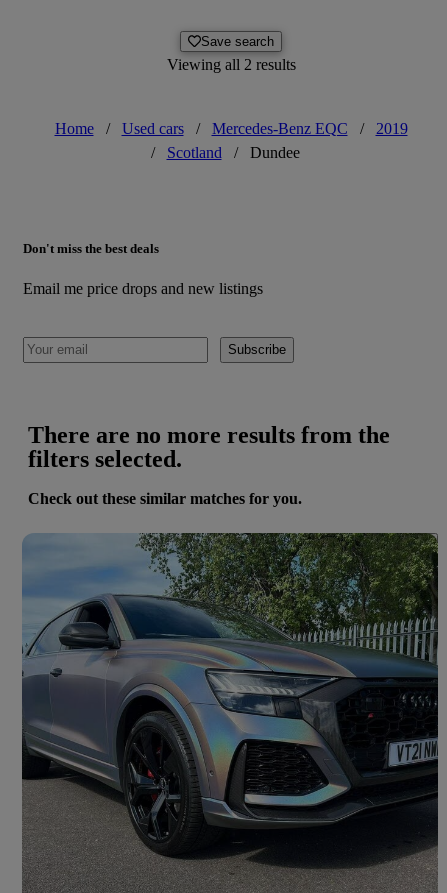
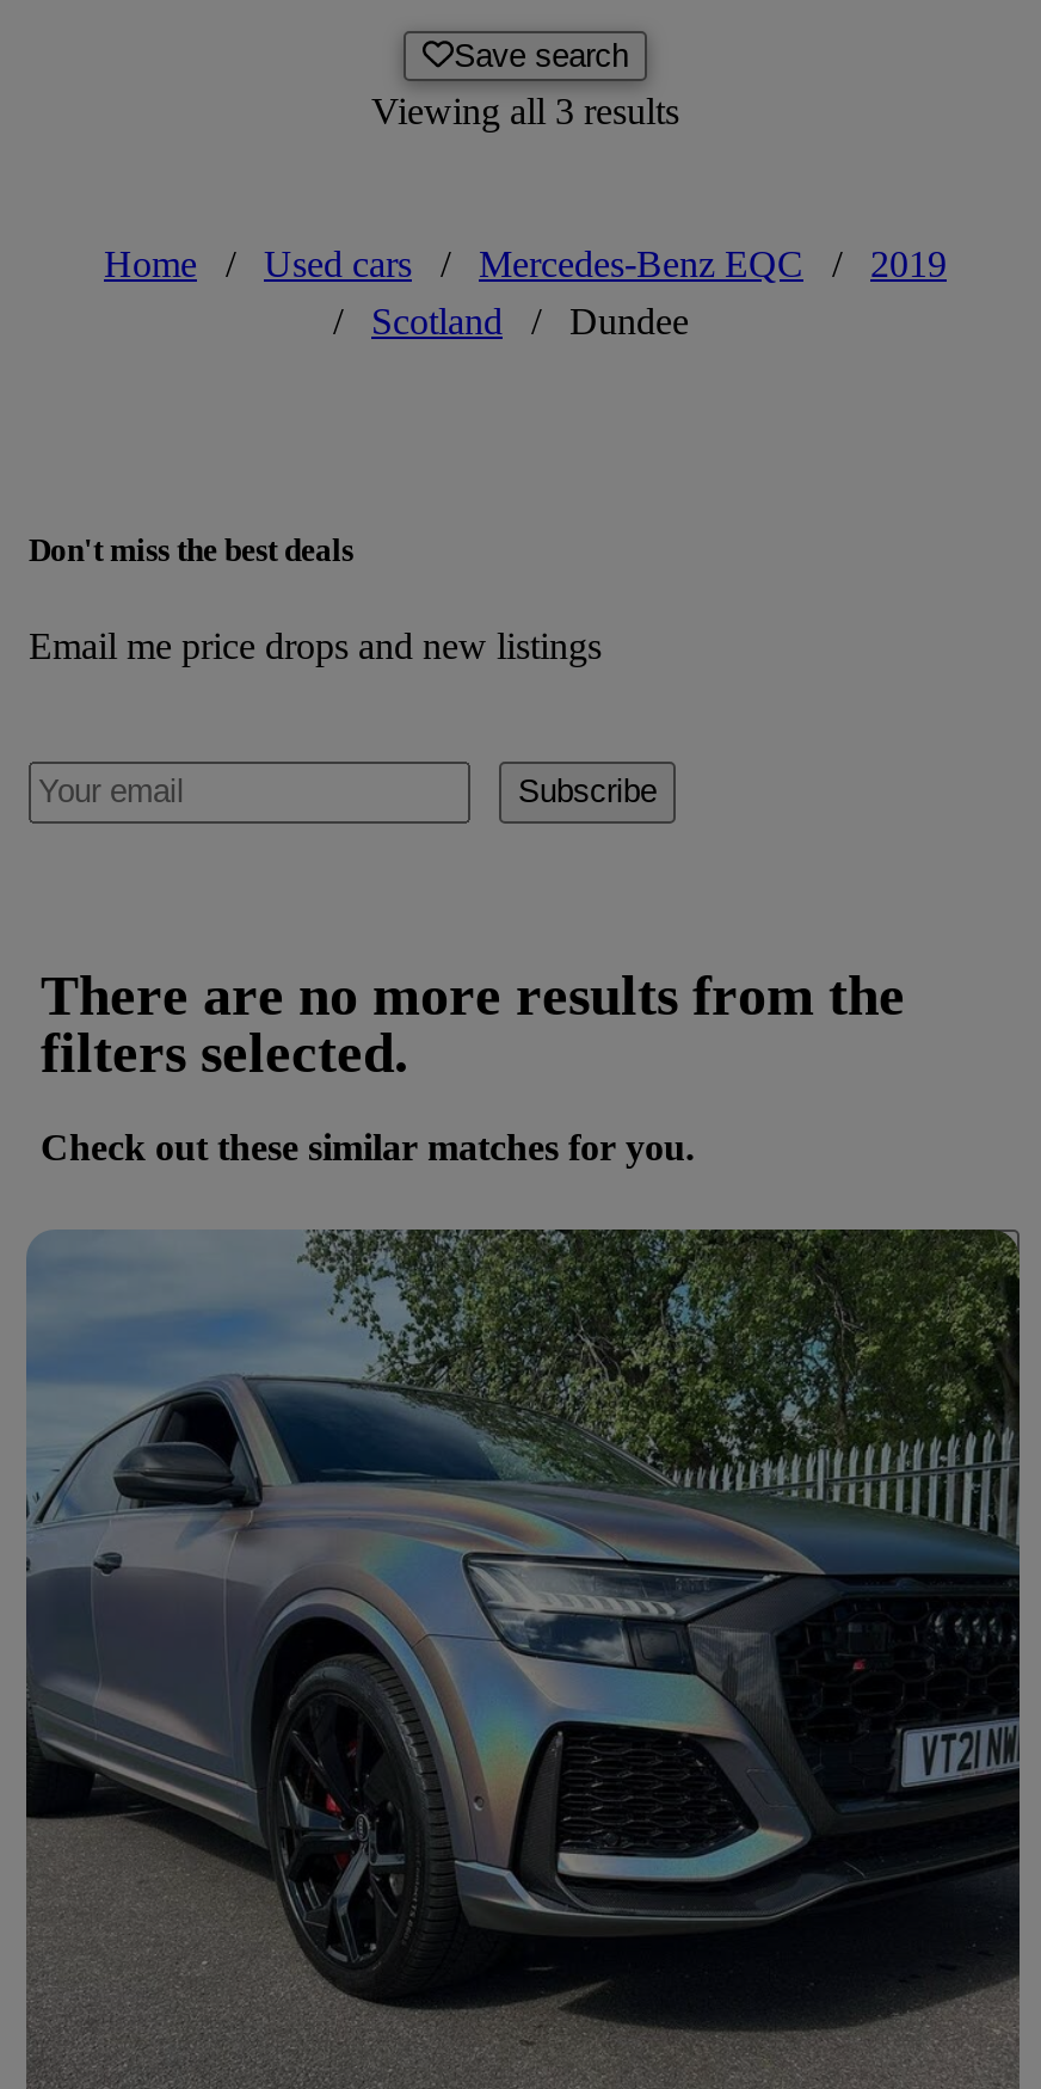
[166,56,295,73] Viewing all 2 results -> [371,90,679,131] Viewing all 3 results

